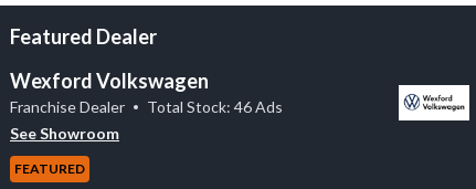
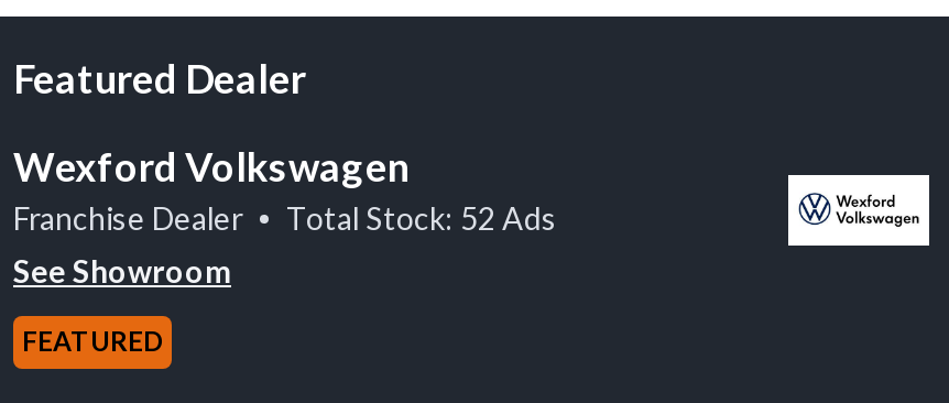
[147,97,283,116] Total Stock: 46 Ads -> [286,199,557,237] Total Stock: 52 Ads

